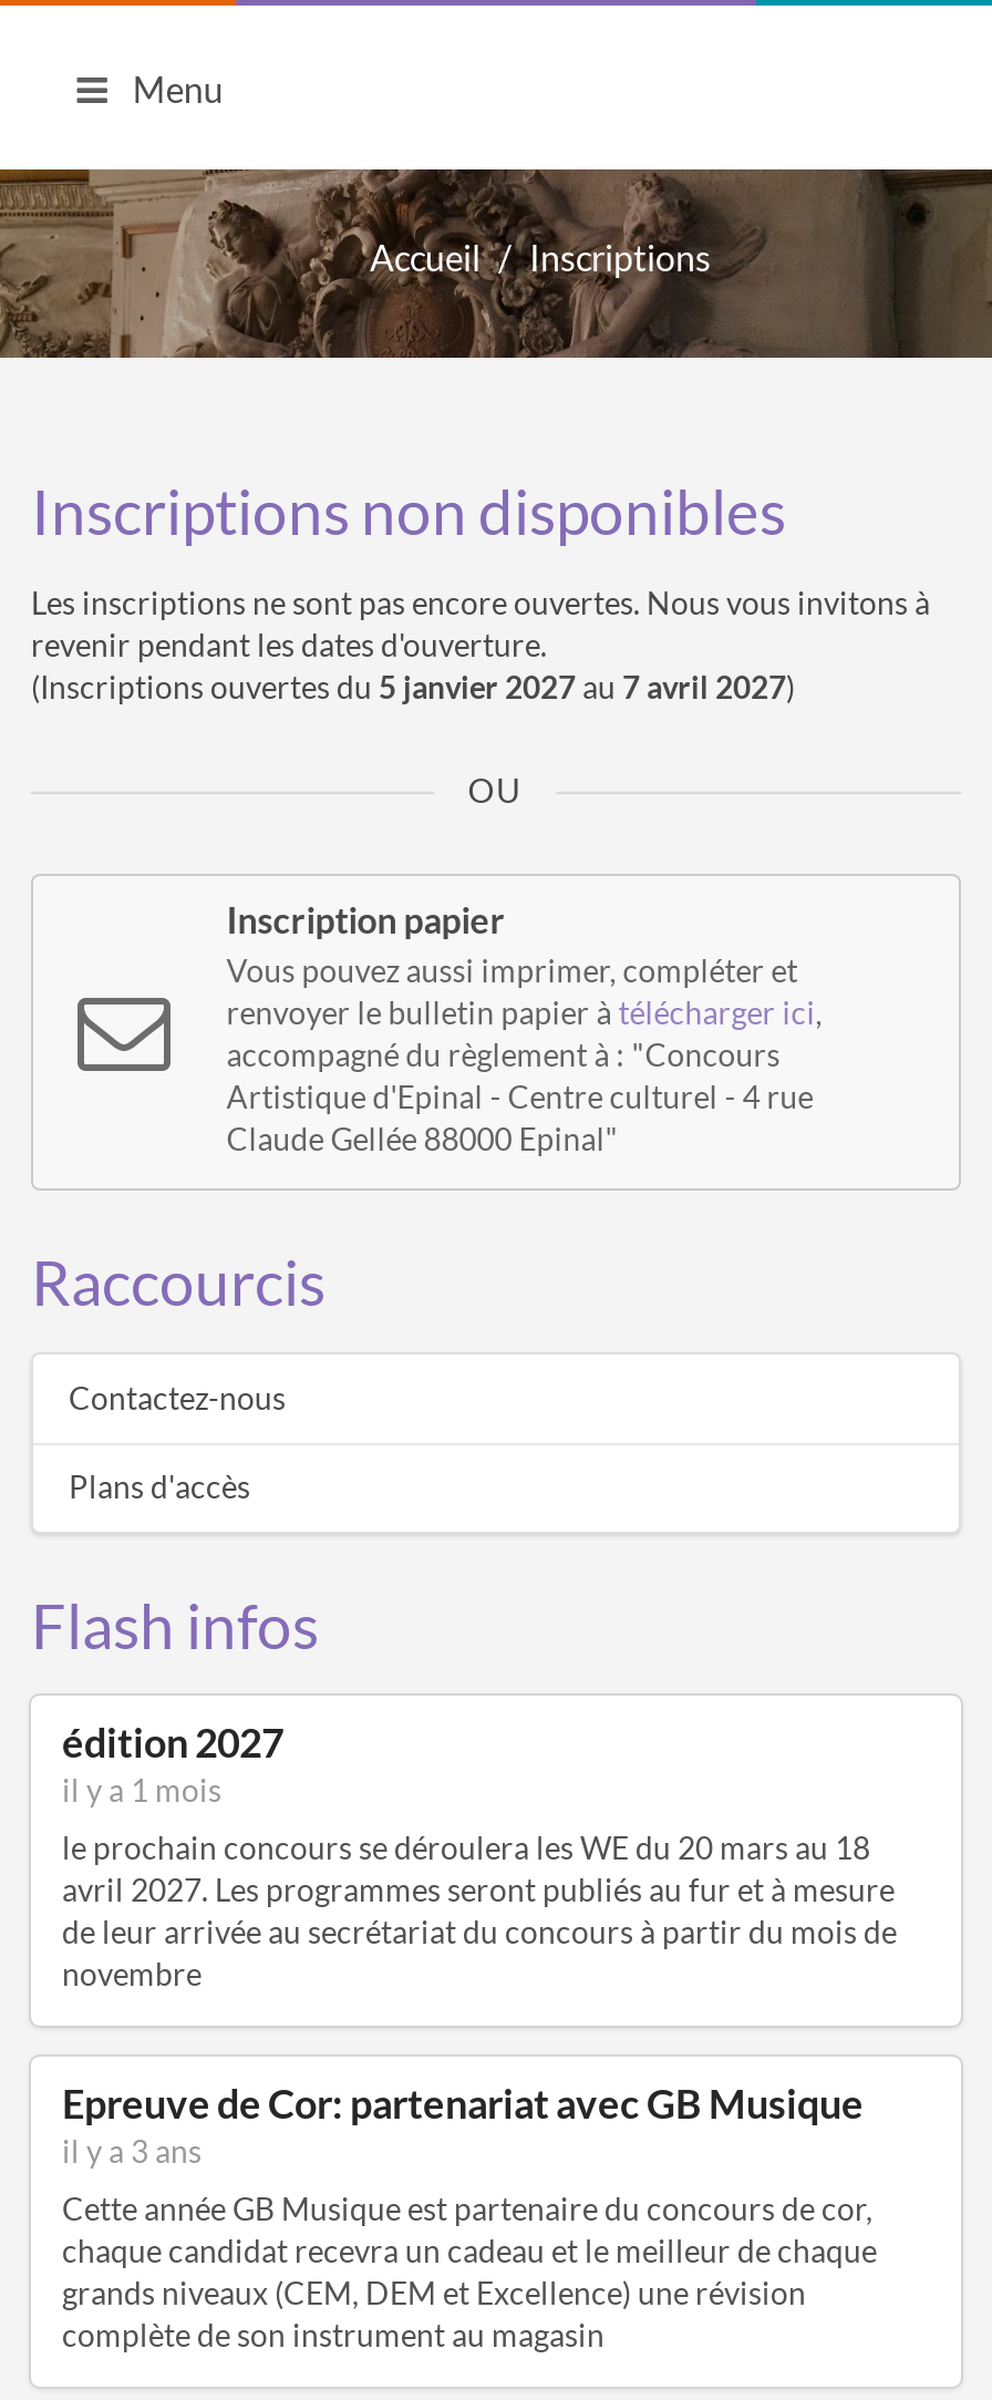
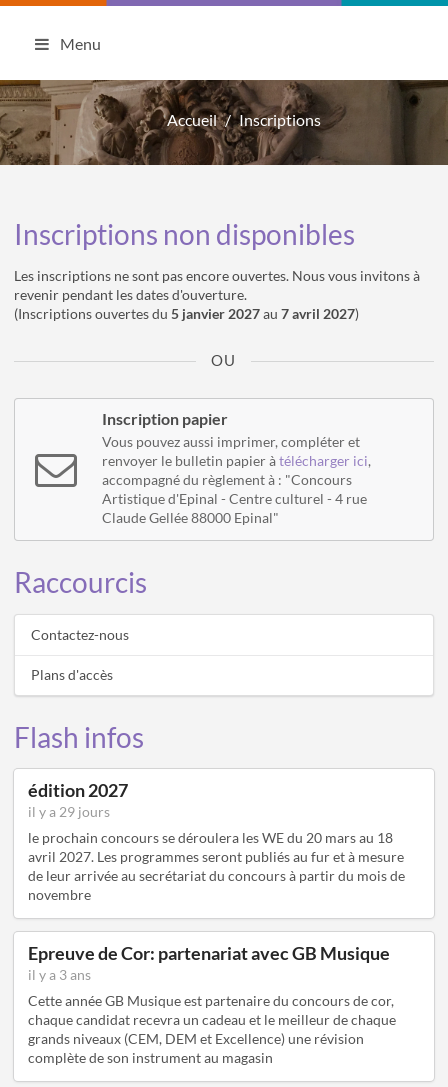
[62,1771,221,1809] il y a 1 mois -> [28,803,110,820] il y a 29 jours

